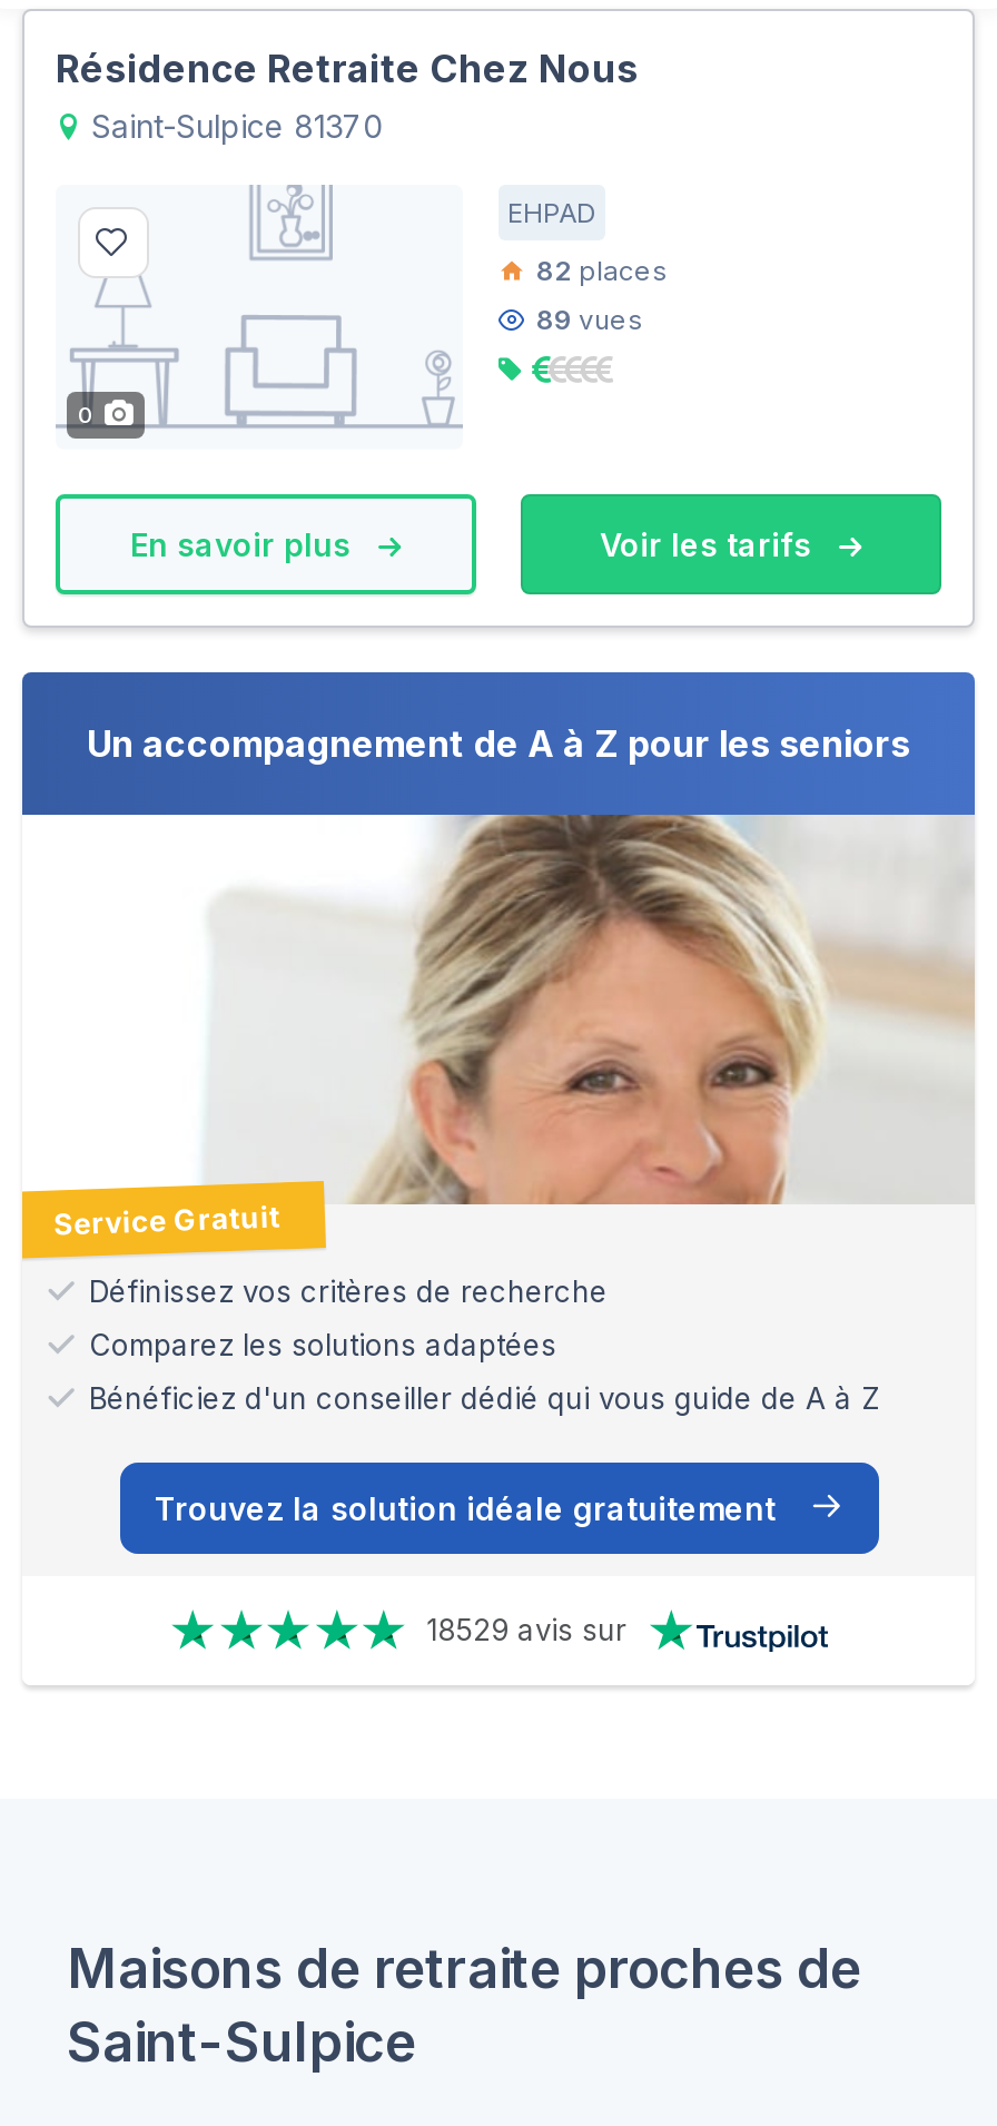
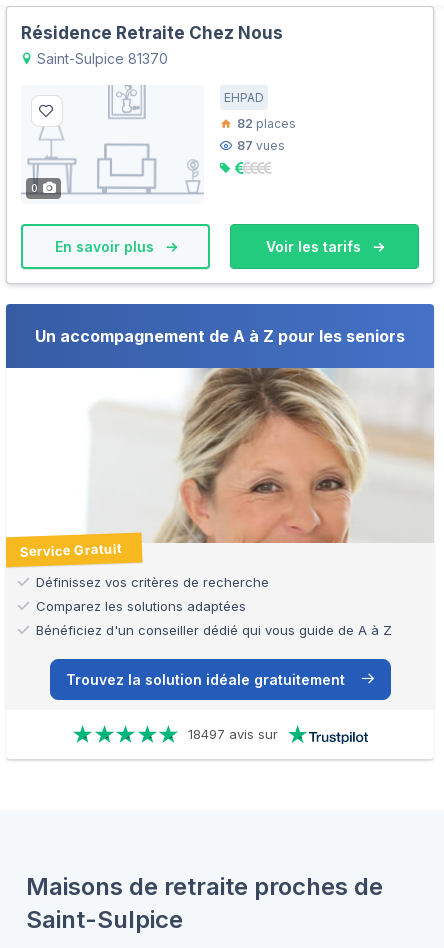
[536,302,643,335] 89 vues -> [237,138,285,153] 87 vues
[426,1613,626,1648] 18529 avis sur -> [187,726,277,742] 18497 avis sur

